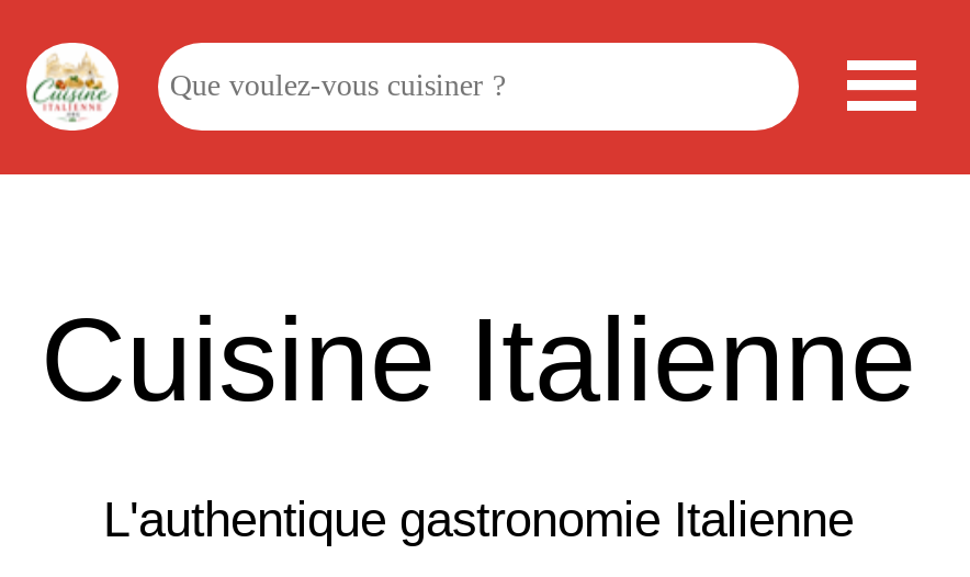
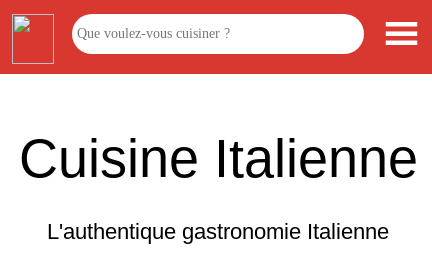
[26,43,119,152] [image] -> [11,13,55,65] [image]

